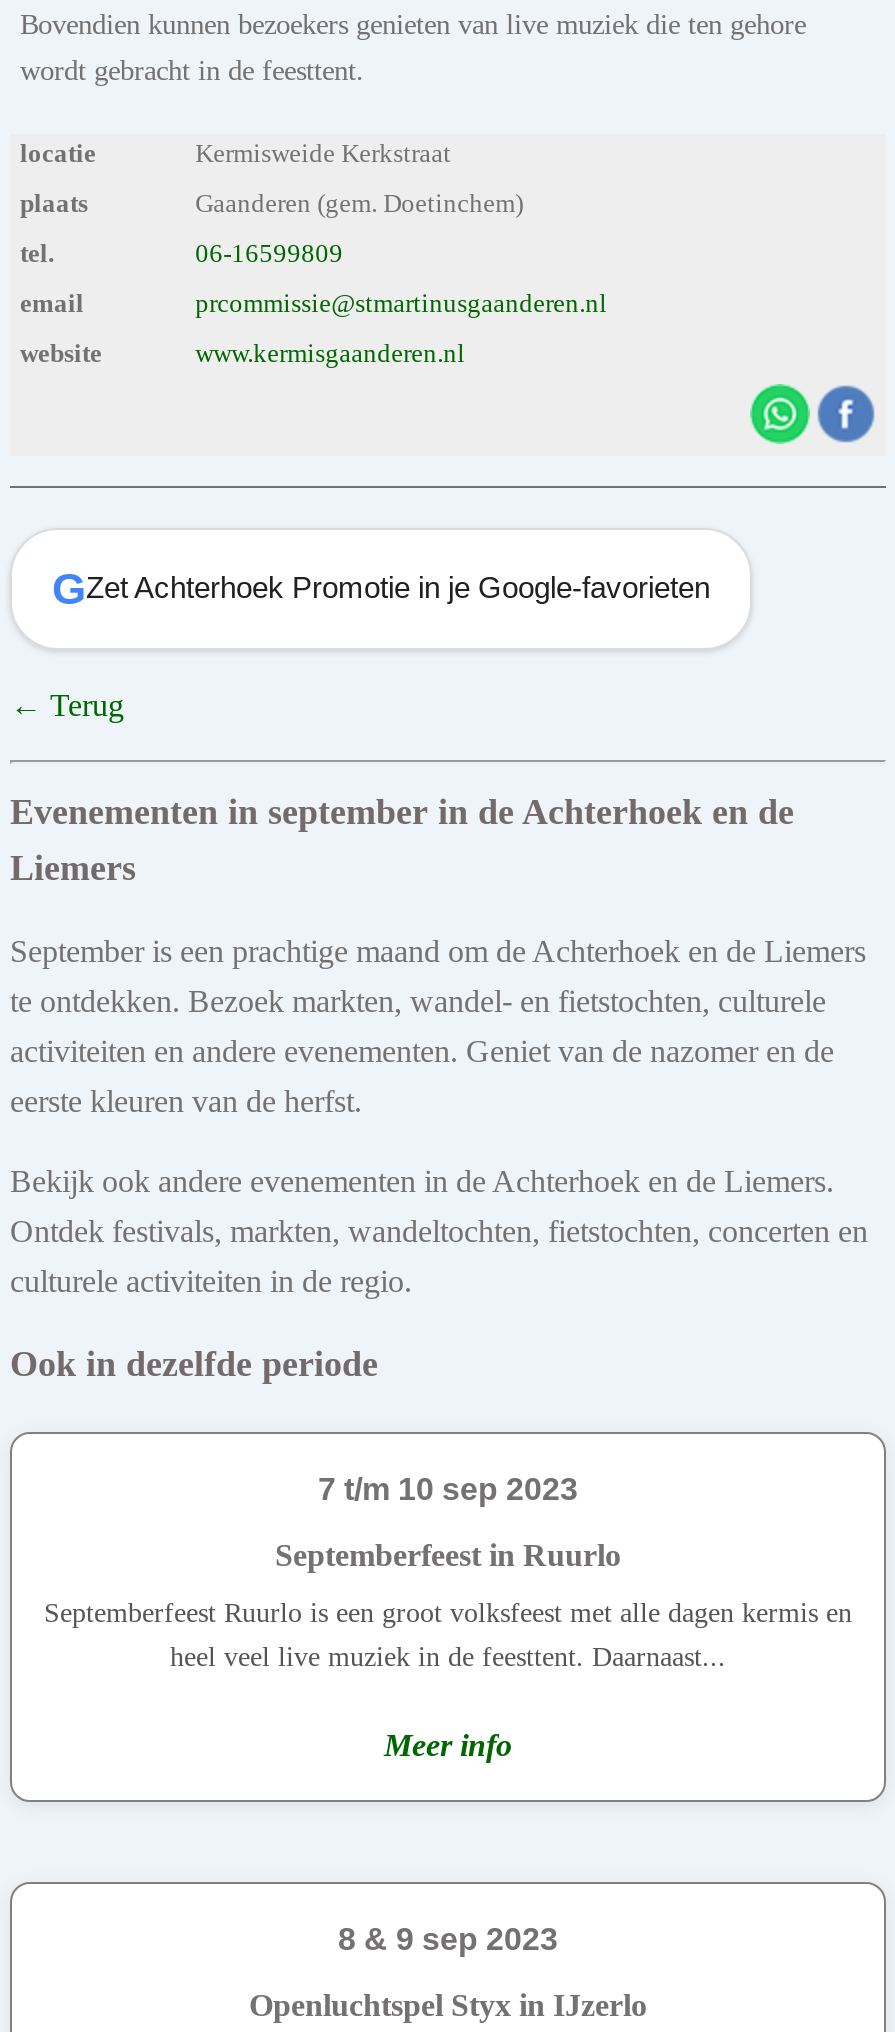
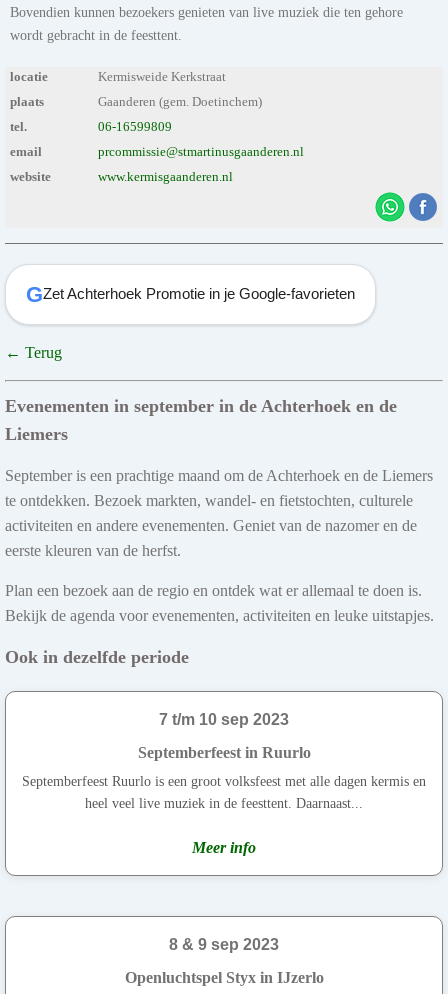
[10,1164,868,1298] Bekijk ook andere evenementen in de Achterhoek en de Liemers. | Ontdek festivals, markten, wandeltochten, fietstochten, concerten en | culturele activiteiten in de regio. -> [5,582,434,624] Plan een bezoek aan de regio en ontdek wat er allemaal te doen is. | Bekijk de agenda voor evenementen, activiteiten en leuke uitstapjes.

